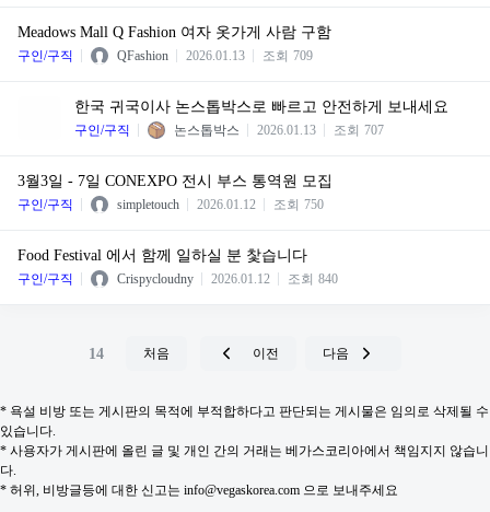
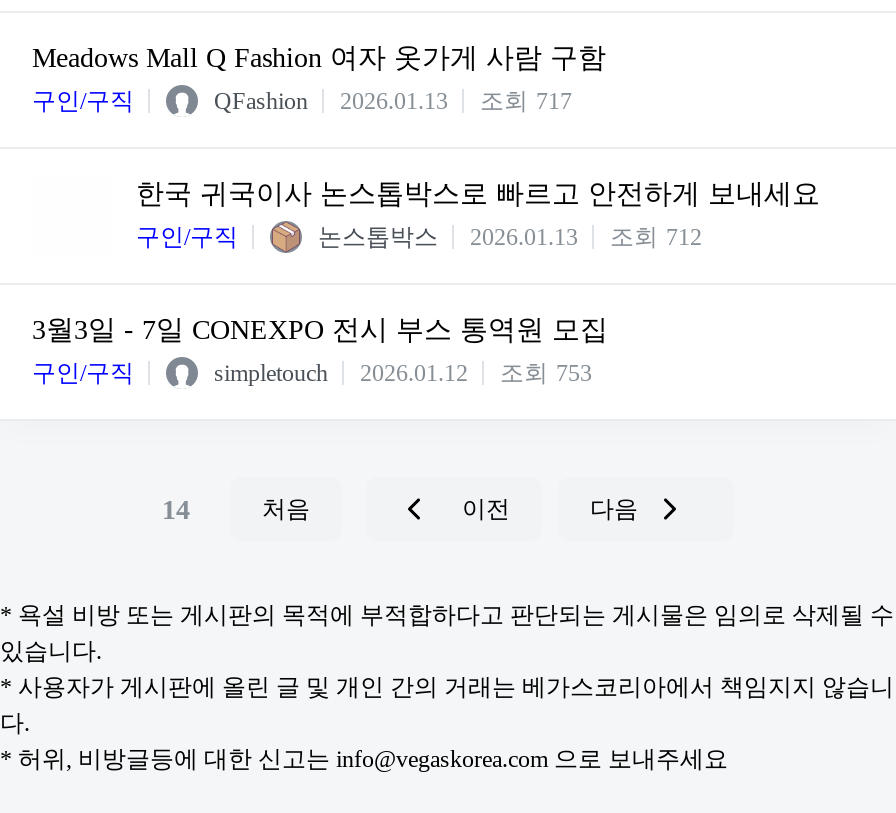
[117,48,313,63] QFashion 2026.01.13 조회 709 -> [214,87,572,115] QFashion 2026.01.13 조회 717
[174,123,384,138] 논스톱박스 2026.01.13 조회 707 -> [318,223,702,251] 논스톱박스 2026.01.13 조회 712
[17,197,338,287] 조회 750 | Food Festival 에서 함께 일하실 분 찿습니다 | 구인/구직 | Crispycloudny | 2026.01.12 | 조회 840 -> [500,359,592,387] 조회 753

